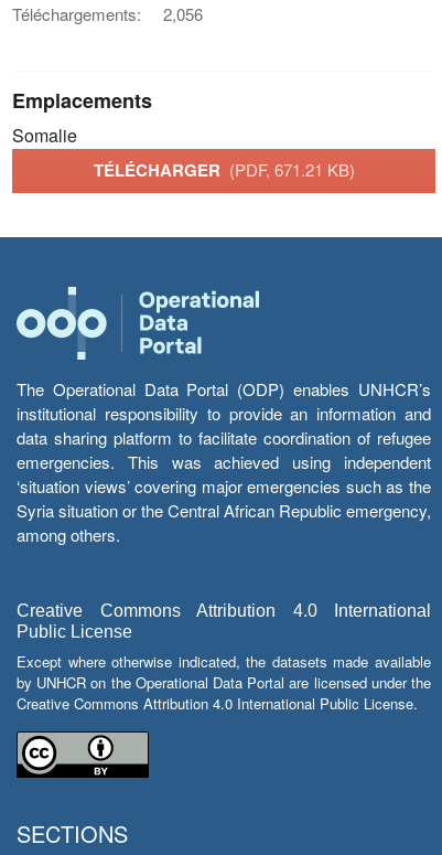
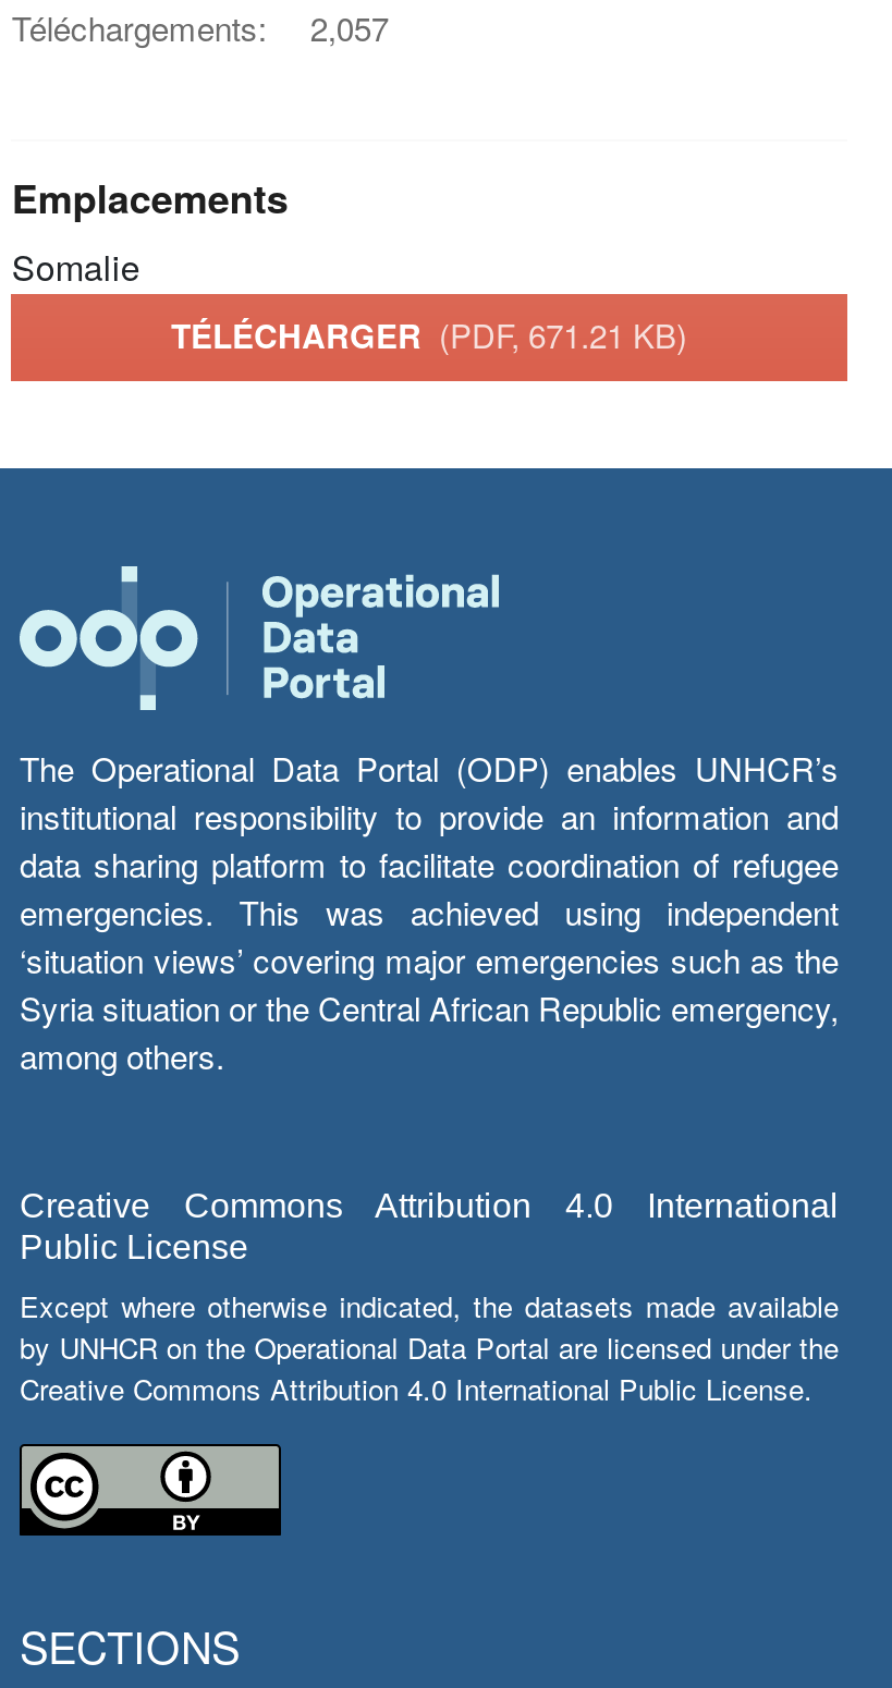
[12,2,203,25] Téléchargements: 2,056 -> [12,4,388,50] Téléchargements: 2,057

